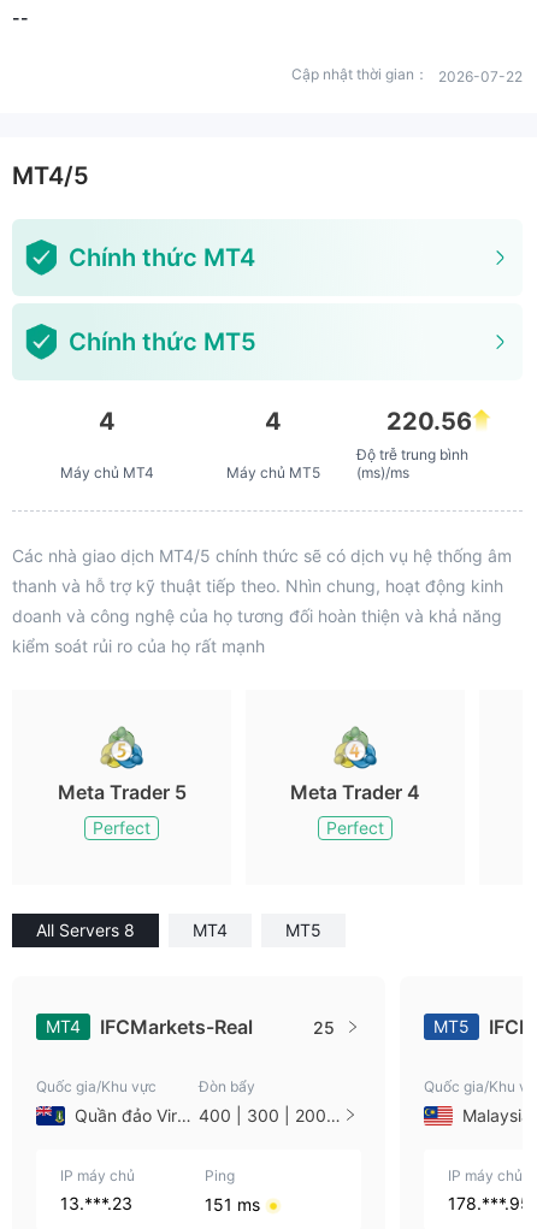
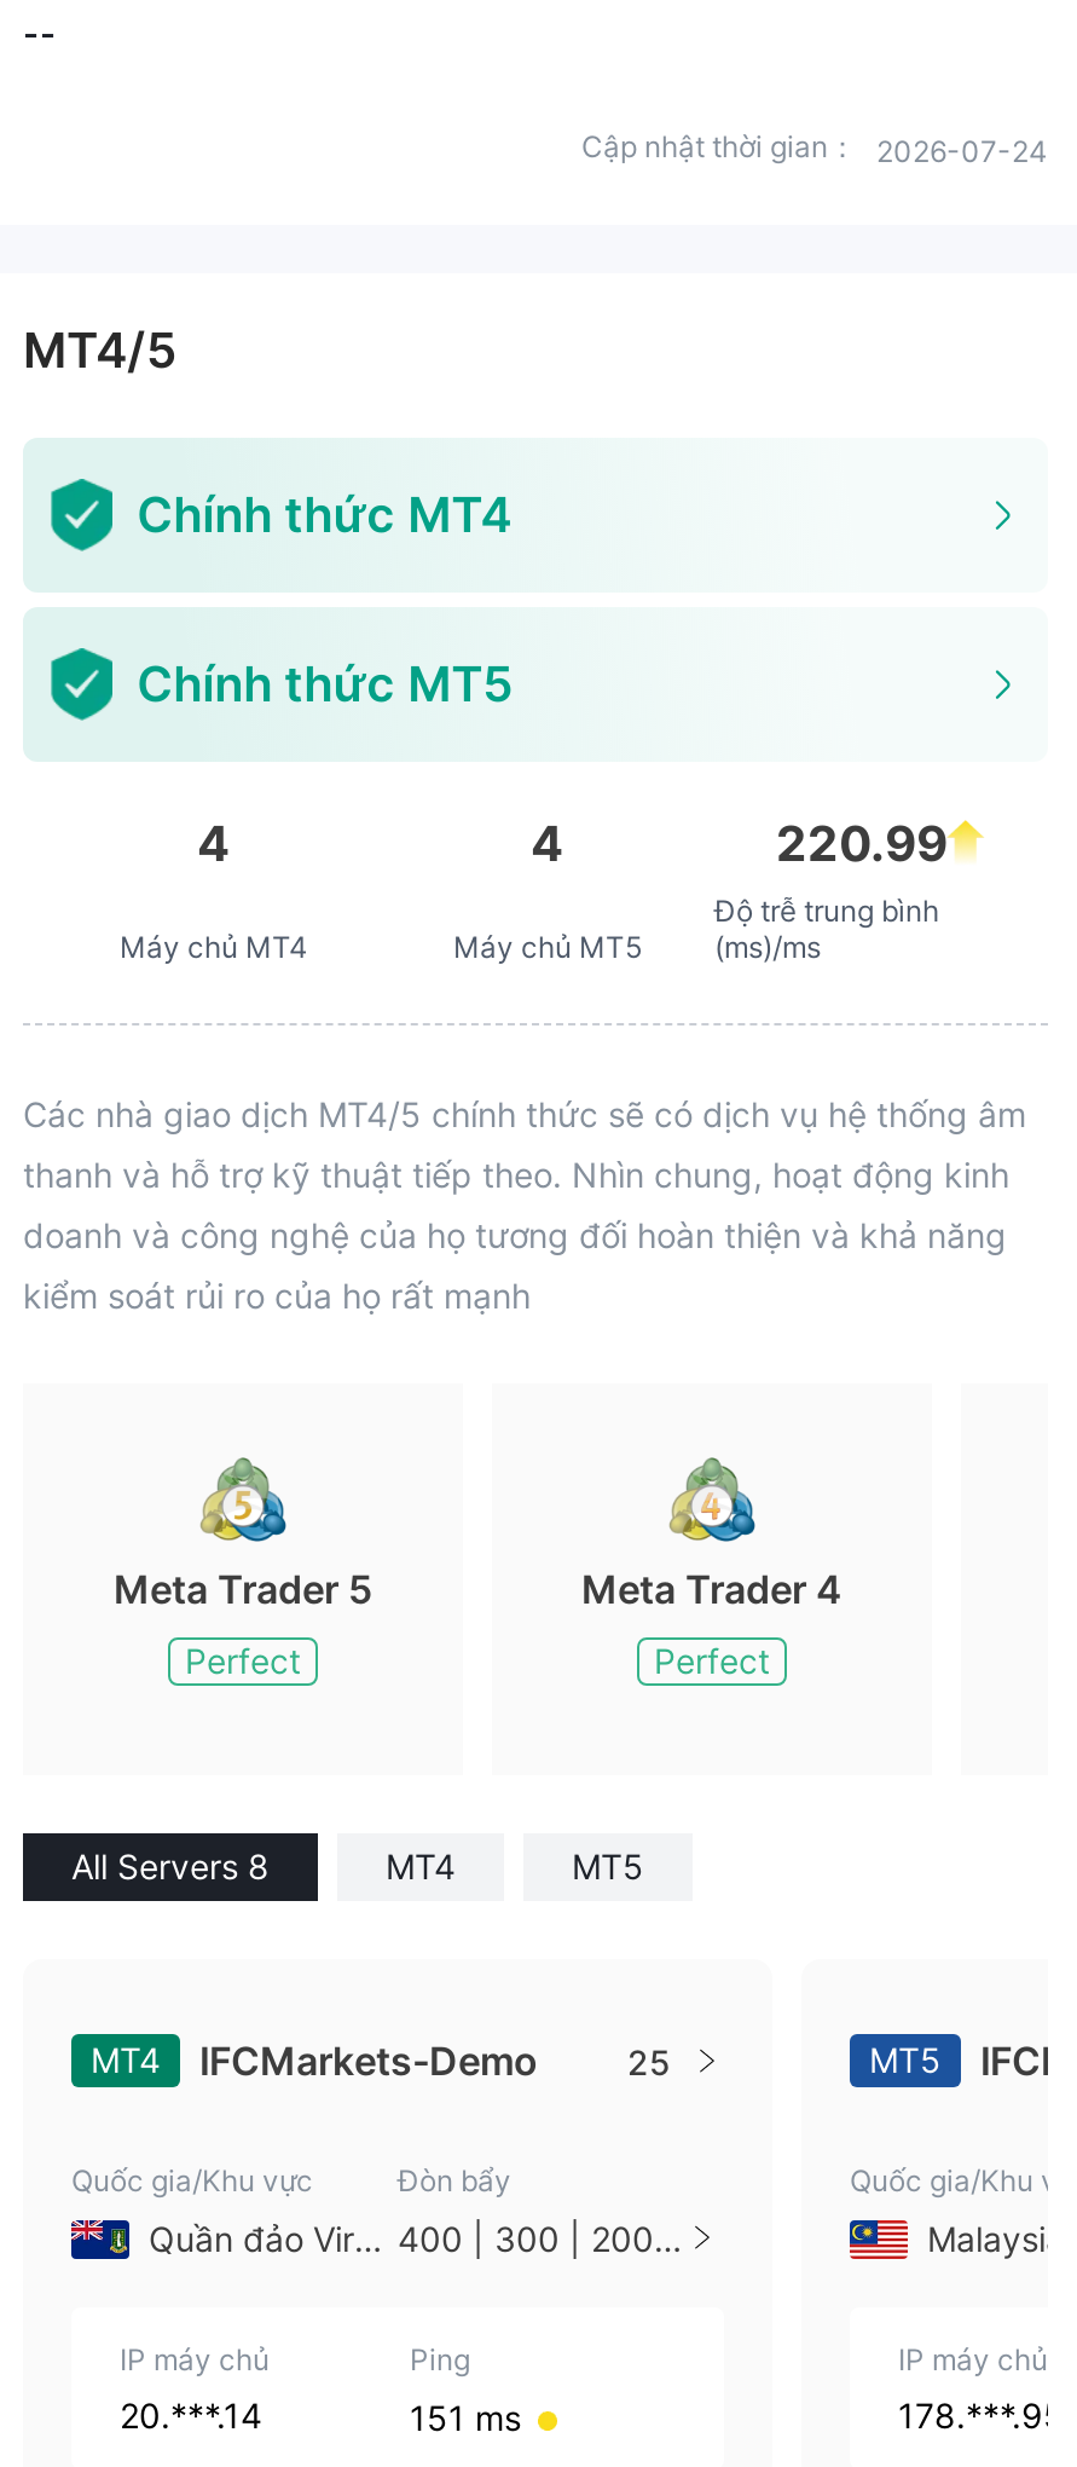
[291,65,523,85] Cập nhật thời gian： 2026-07-22 -> [581,128,1048,169] Cập nhật thời gian： 2026-07-24
[387,407,473,436] 220.56 -> [776,815,948,873] 220.99
[100,1015,253,1039] IFCMarkets-Real -> [199,2036,538,2085] IFCMarkets-Demo
[60,1193,132,1213] 13.***.23 -> [120,2394,262,2436] 20.***.14

